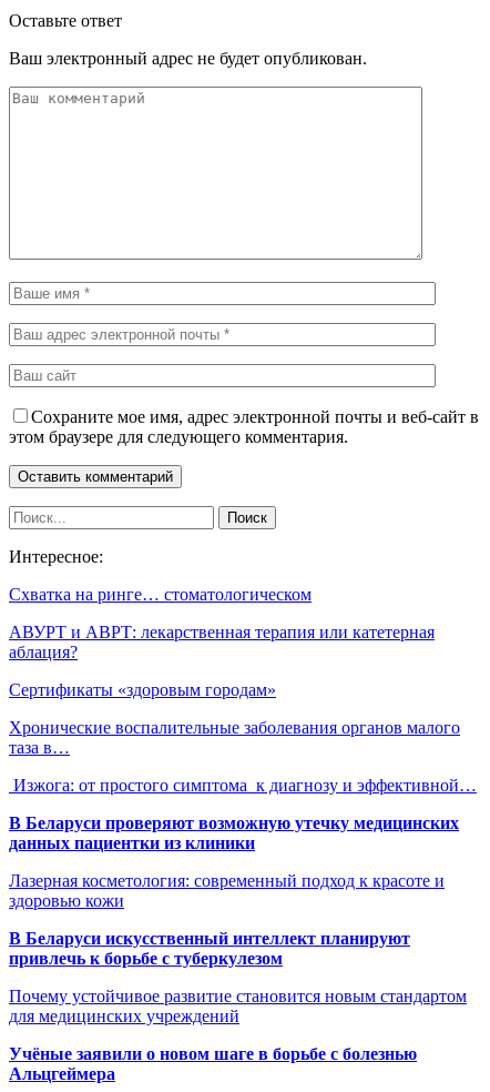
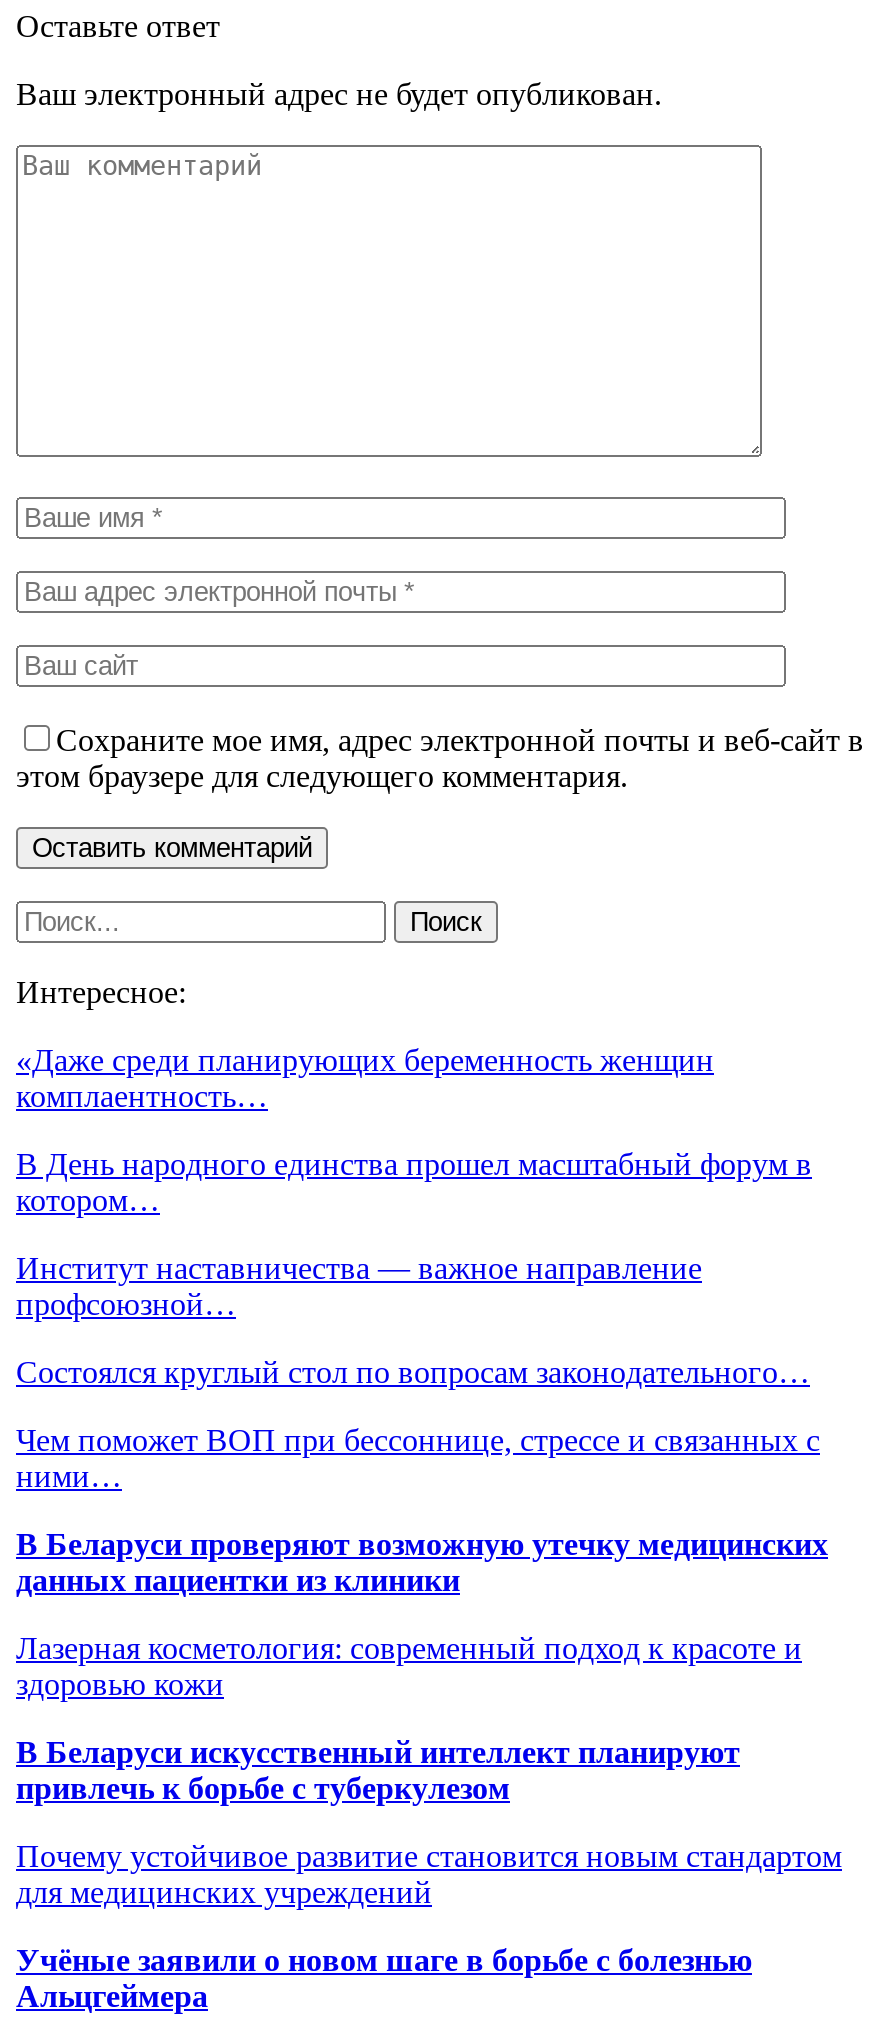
[9,585,312,603] Схватка на ринге… стоматологическом -> [16,1042,714,1112] «Даже среди планирующих беременность женщин | комплаентность…
[9,622,435,661] АВУРТ и АВРТ: лекарственная терапия или катетерная | аблация? -> [16,1146,812,1216] В День народного единства прошел масштабный форум в | котором…
[9,680,276,699] Сертификаты «здоровым городам» -> [16,1250,702,1320] Институт наставничества — важное направление | профсоюзной…
[9,718,460,757] Хронические воспалительные заболевания органов малого | таза в… -> [16,1354,810,1388] Состоялся круглый стол по вопросам законодательного…
[9,775,477,794] Изжога: от простого симптома к диагнозу и эффективной… -> [16,1422,820,1492] Чем поможет ВОП при бессоннице, стрессе и связанных с | ними…

